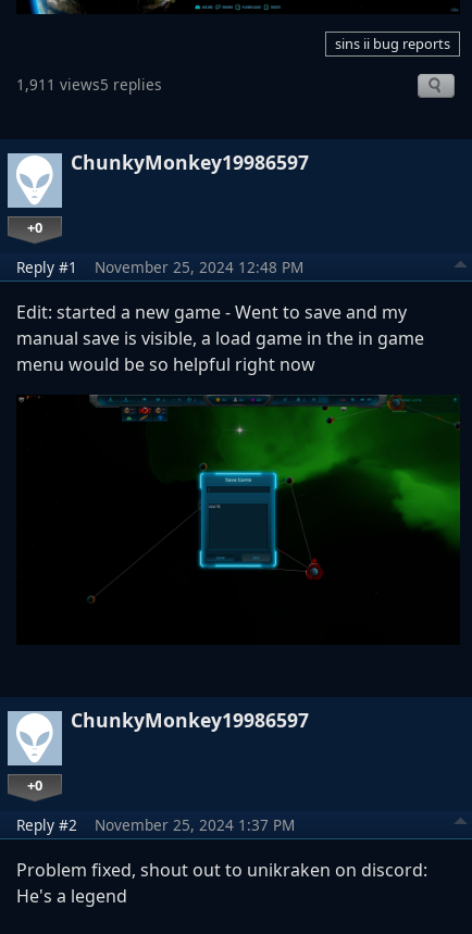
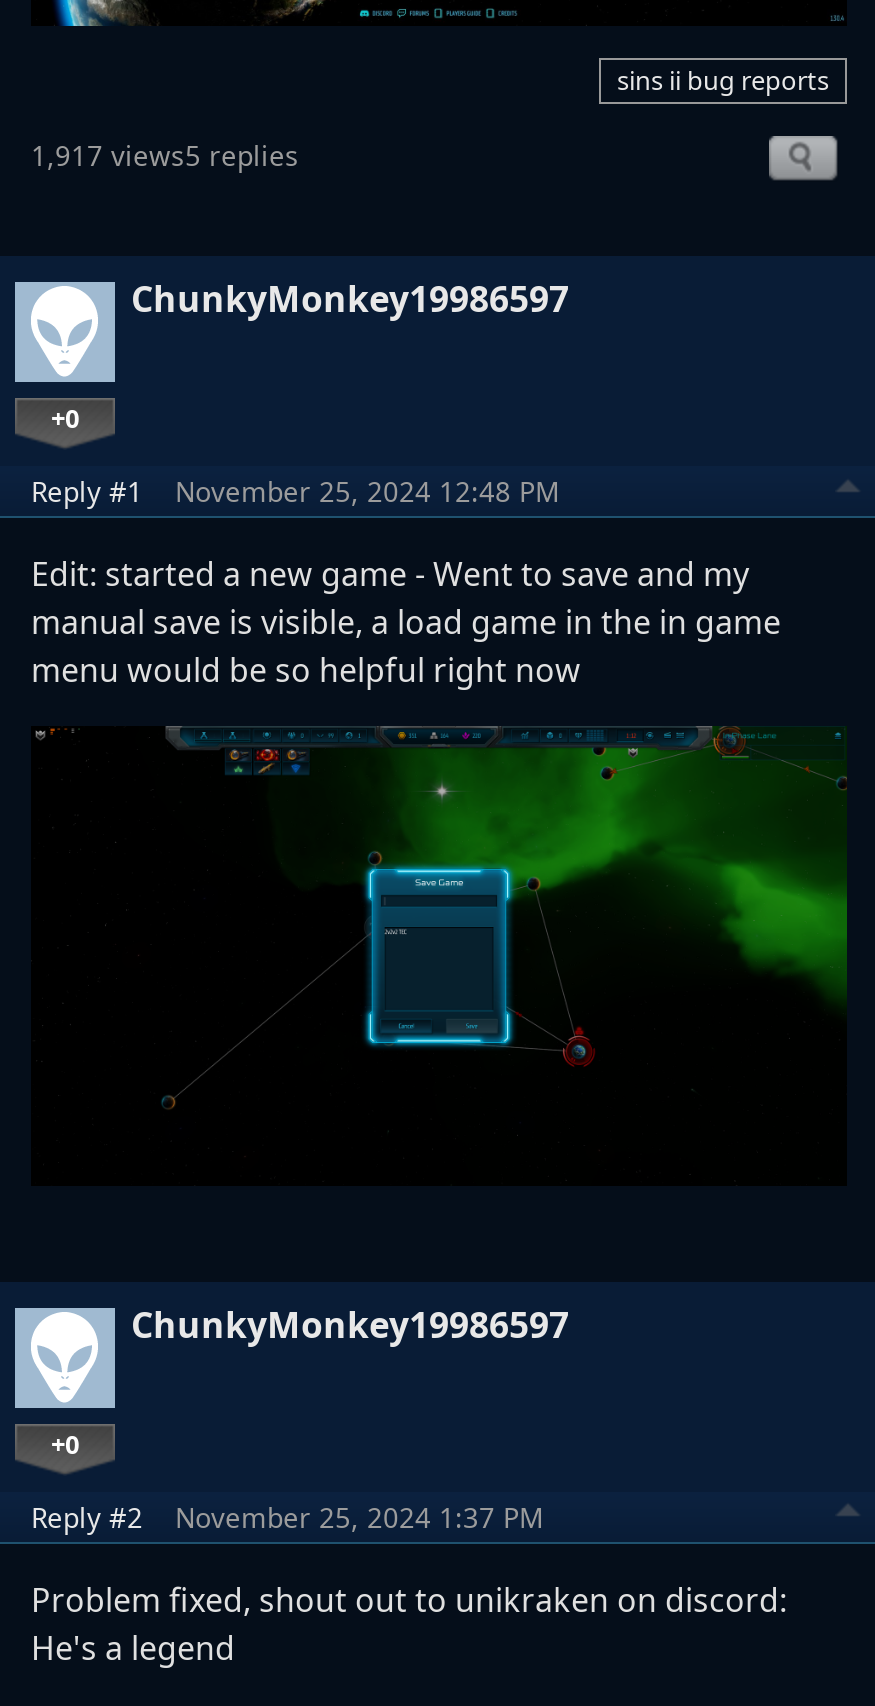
[16,74,162,94] 1,911 views5 replies -> [31,136,299,174] 1,917 views5 replies

